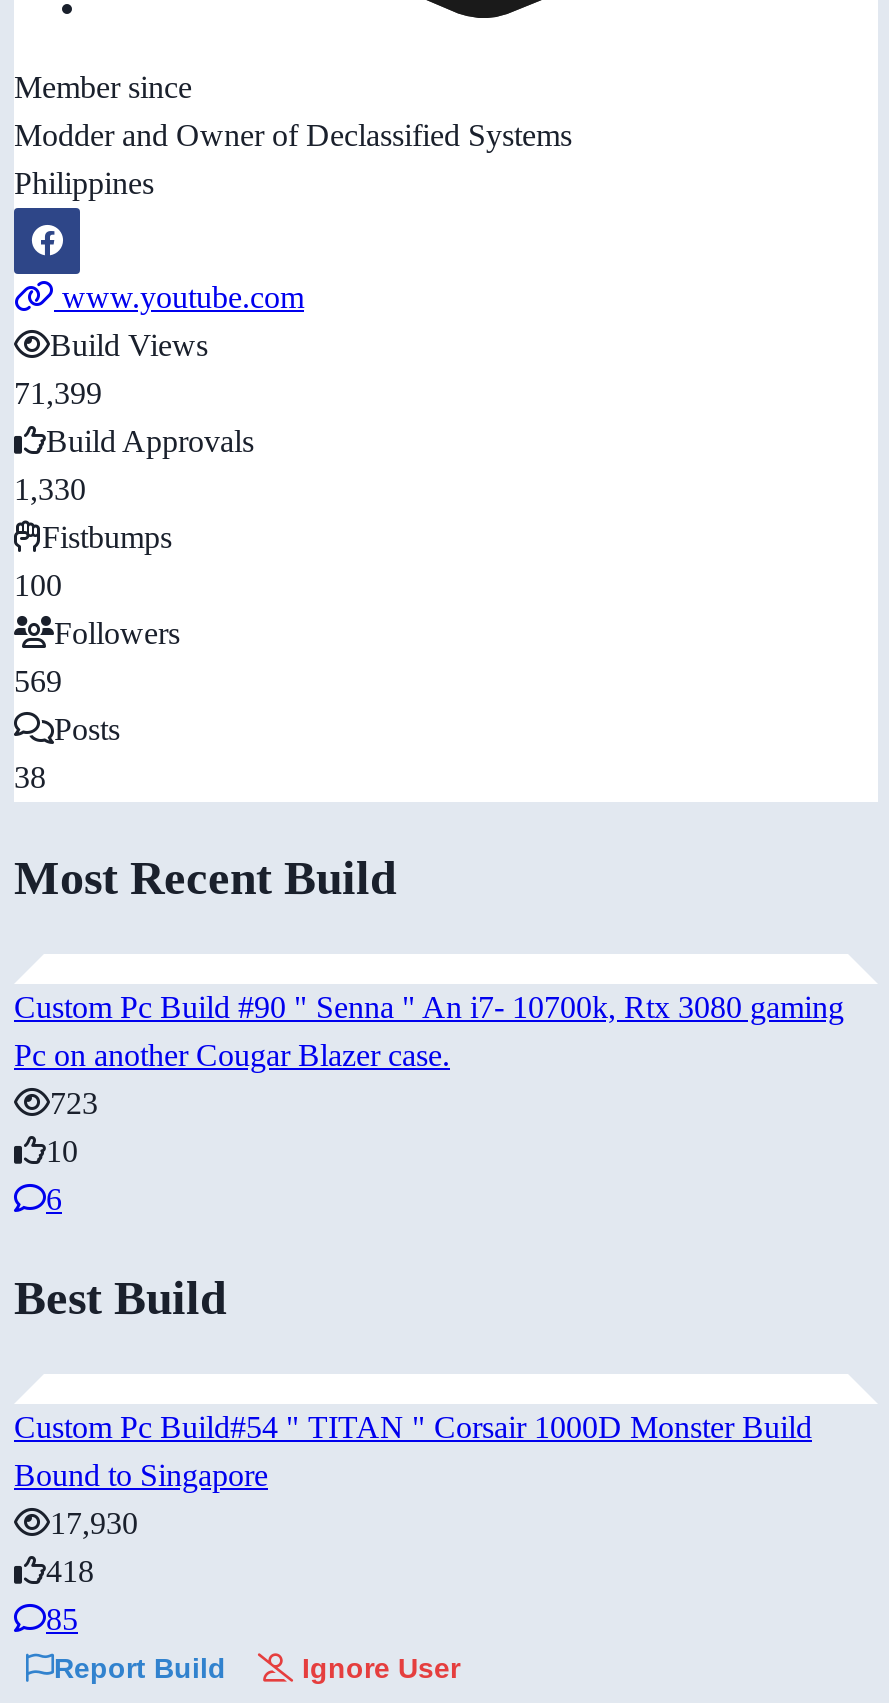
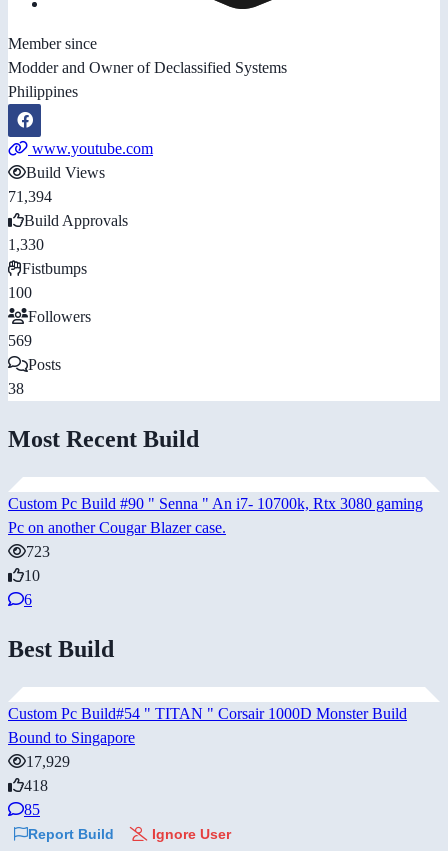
[14,375,102,409] 71,399 -> [8,188,52,205] 71,394
[50,1507,138,1541] 17,930 -> [26,753,70,770] 17,929

